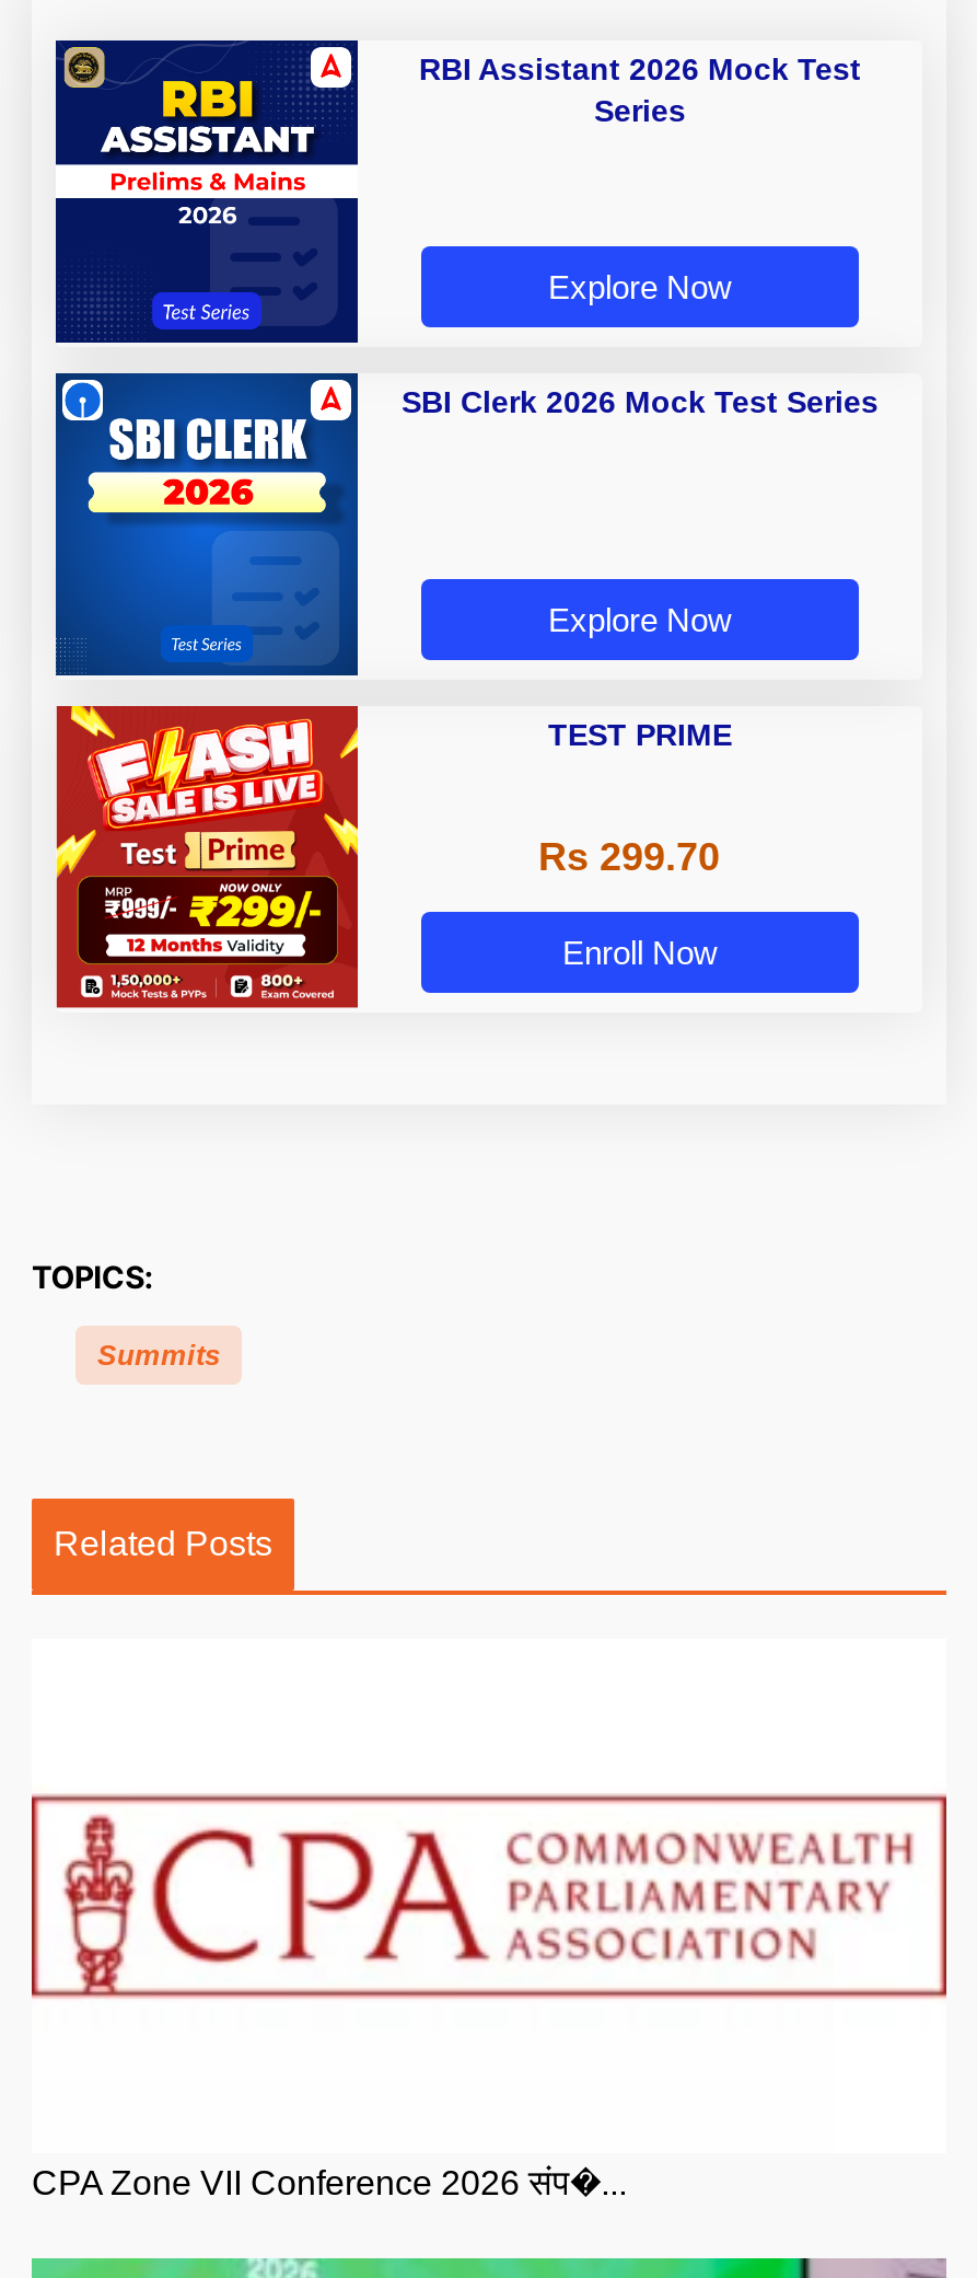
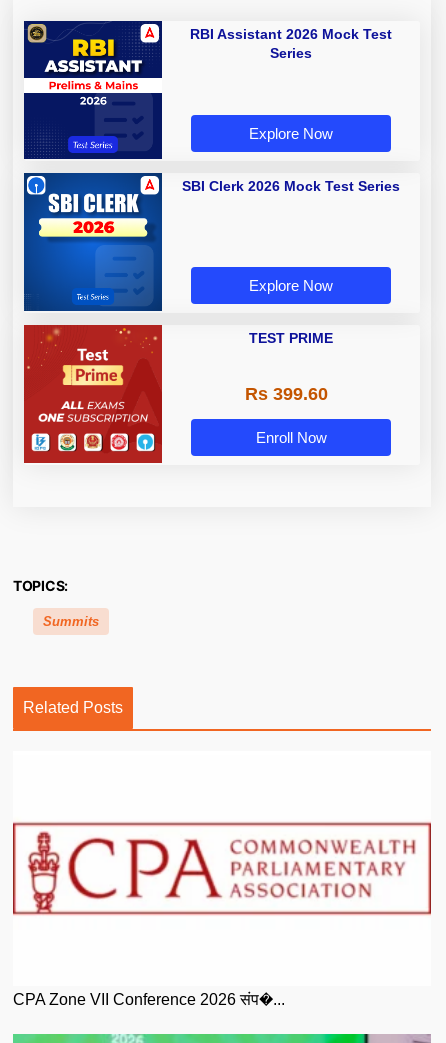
[54,704,360,1002] [image] -> [23,324,163,458] [image]
[538,836,720,880] Rs 299.70 -> [244,384,327,404] Rs 399.60

